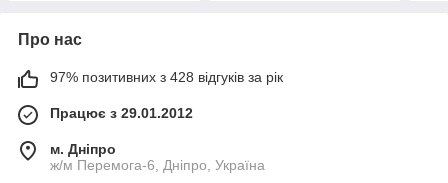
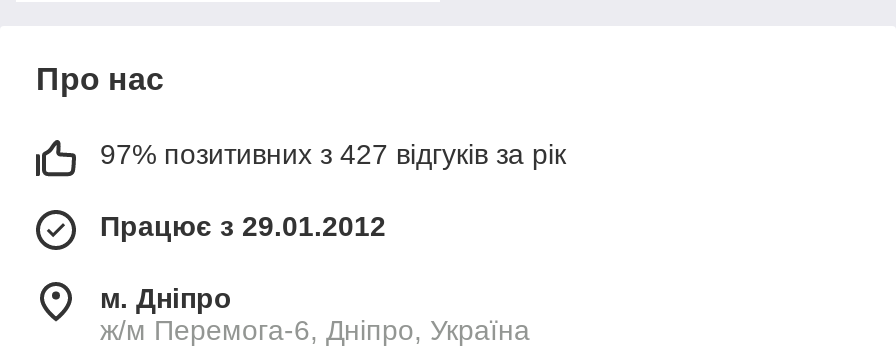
[50,69,283,85] 97% позитивних з 428 відгуків за рік -> [100,139,566,171] 97% позитивних з 427 відгуків за рік

